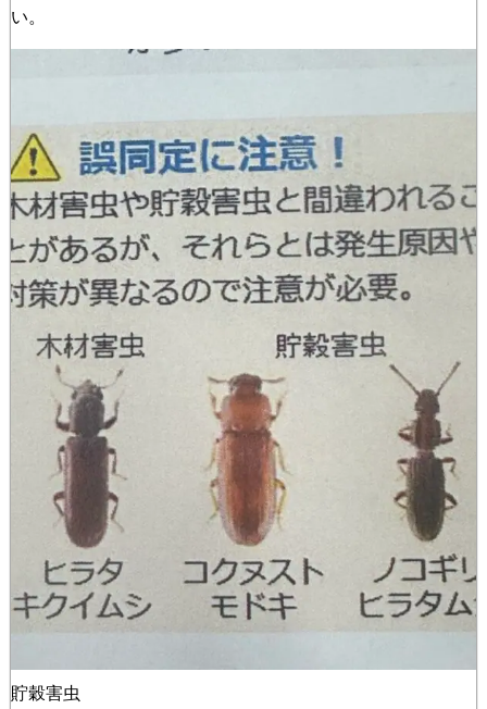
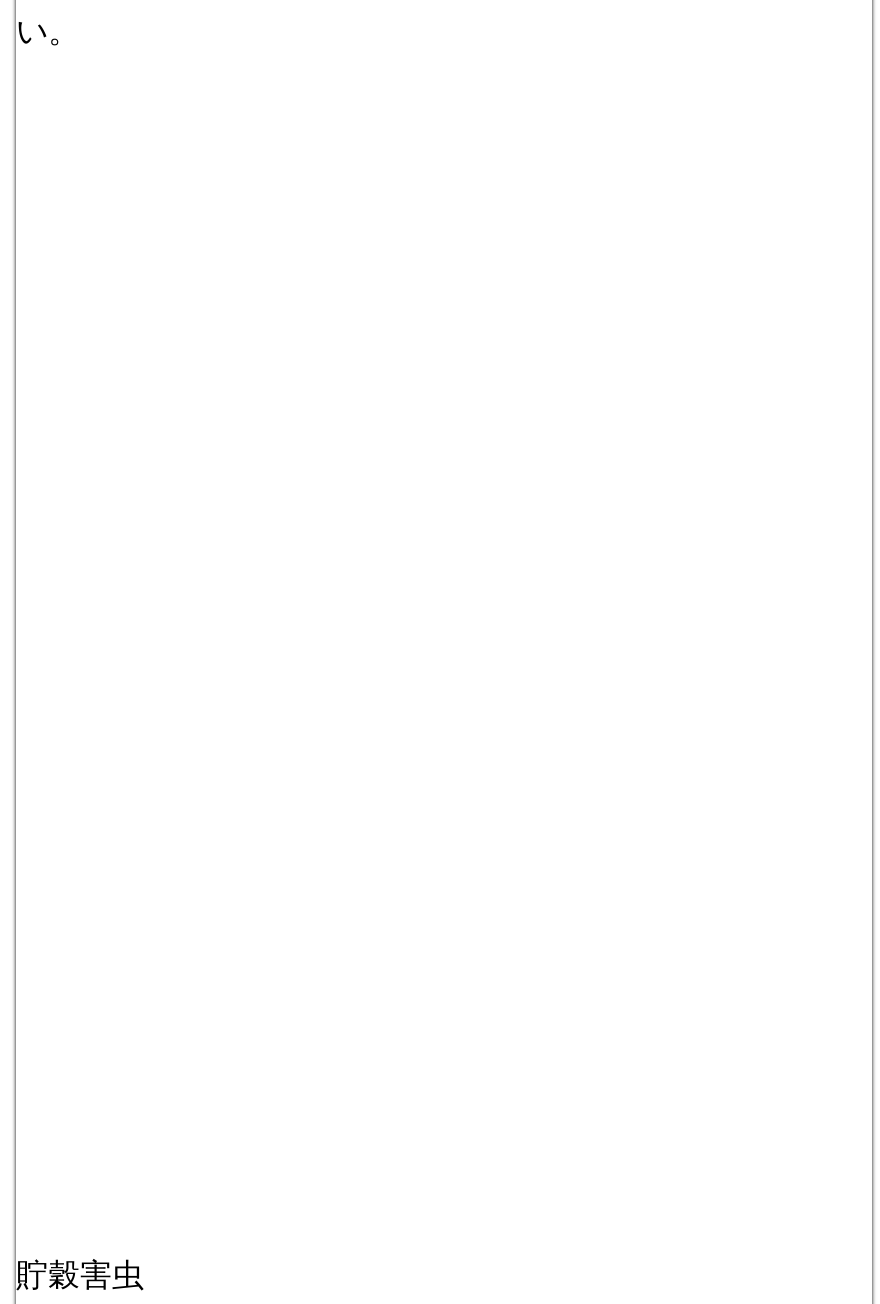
[10,48,477,671] [image] -> none

